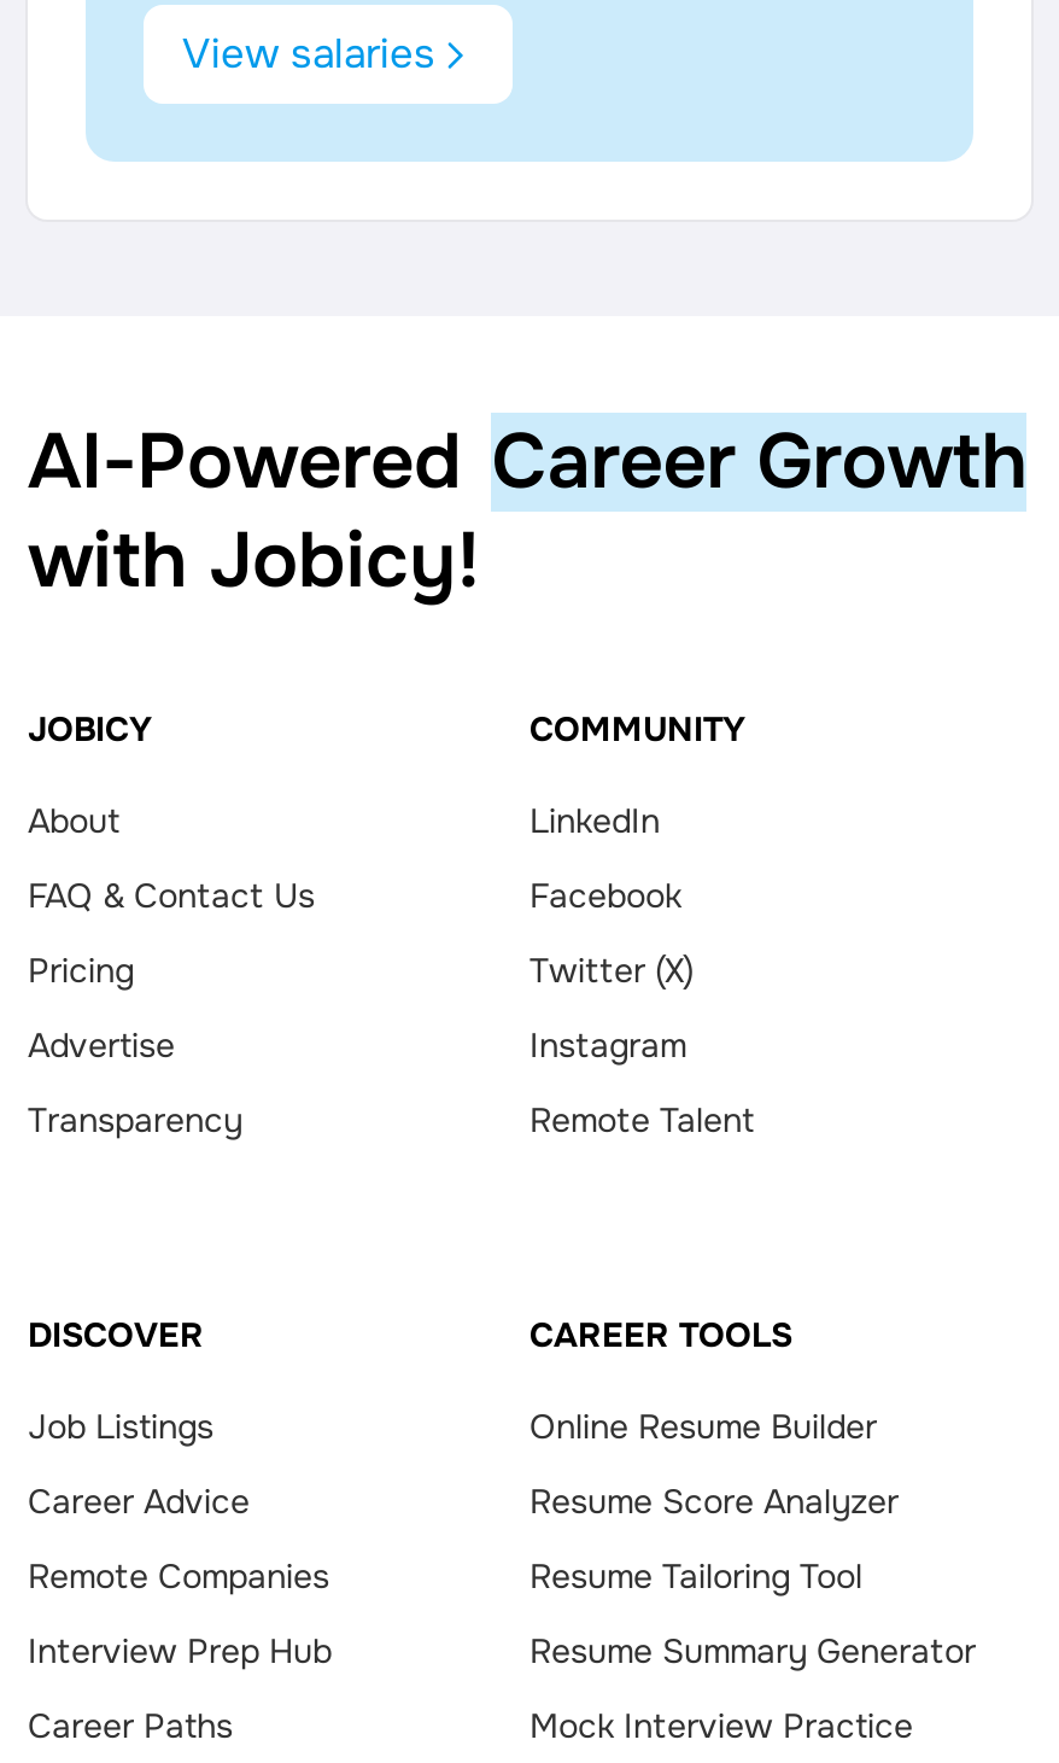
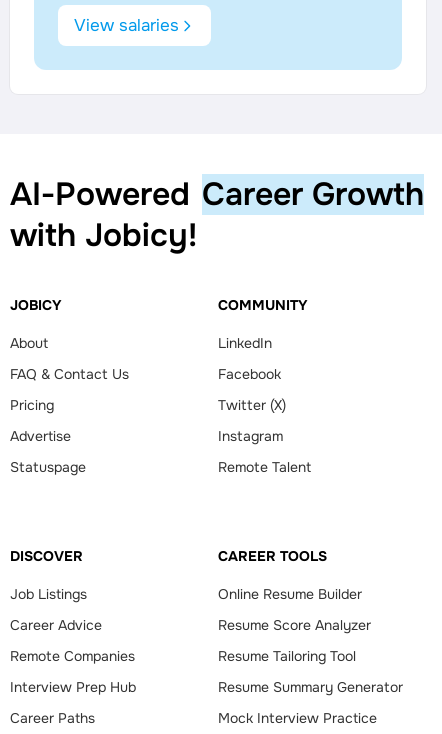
[28,1099,242,1142] Transparency -> [10,458,86,476] Statuspage

